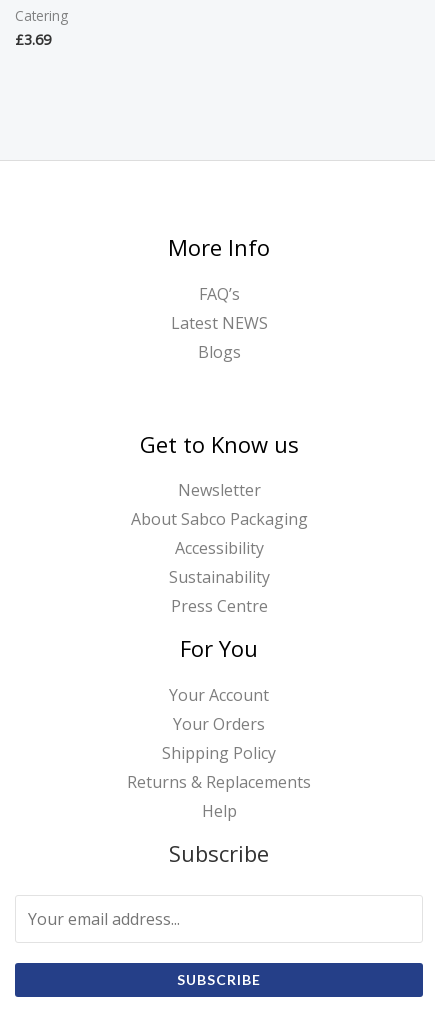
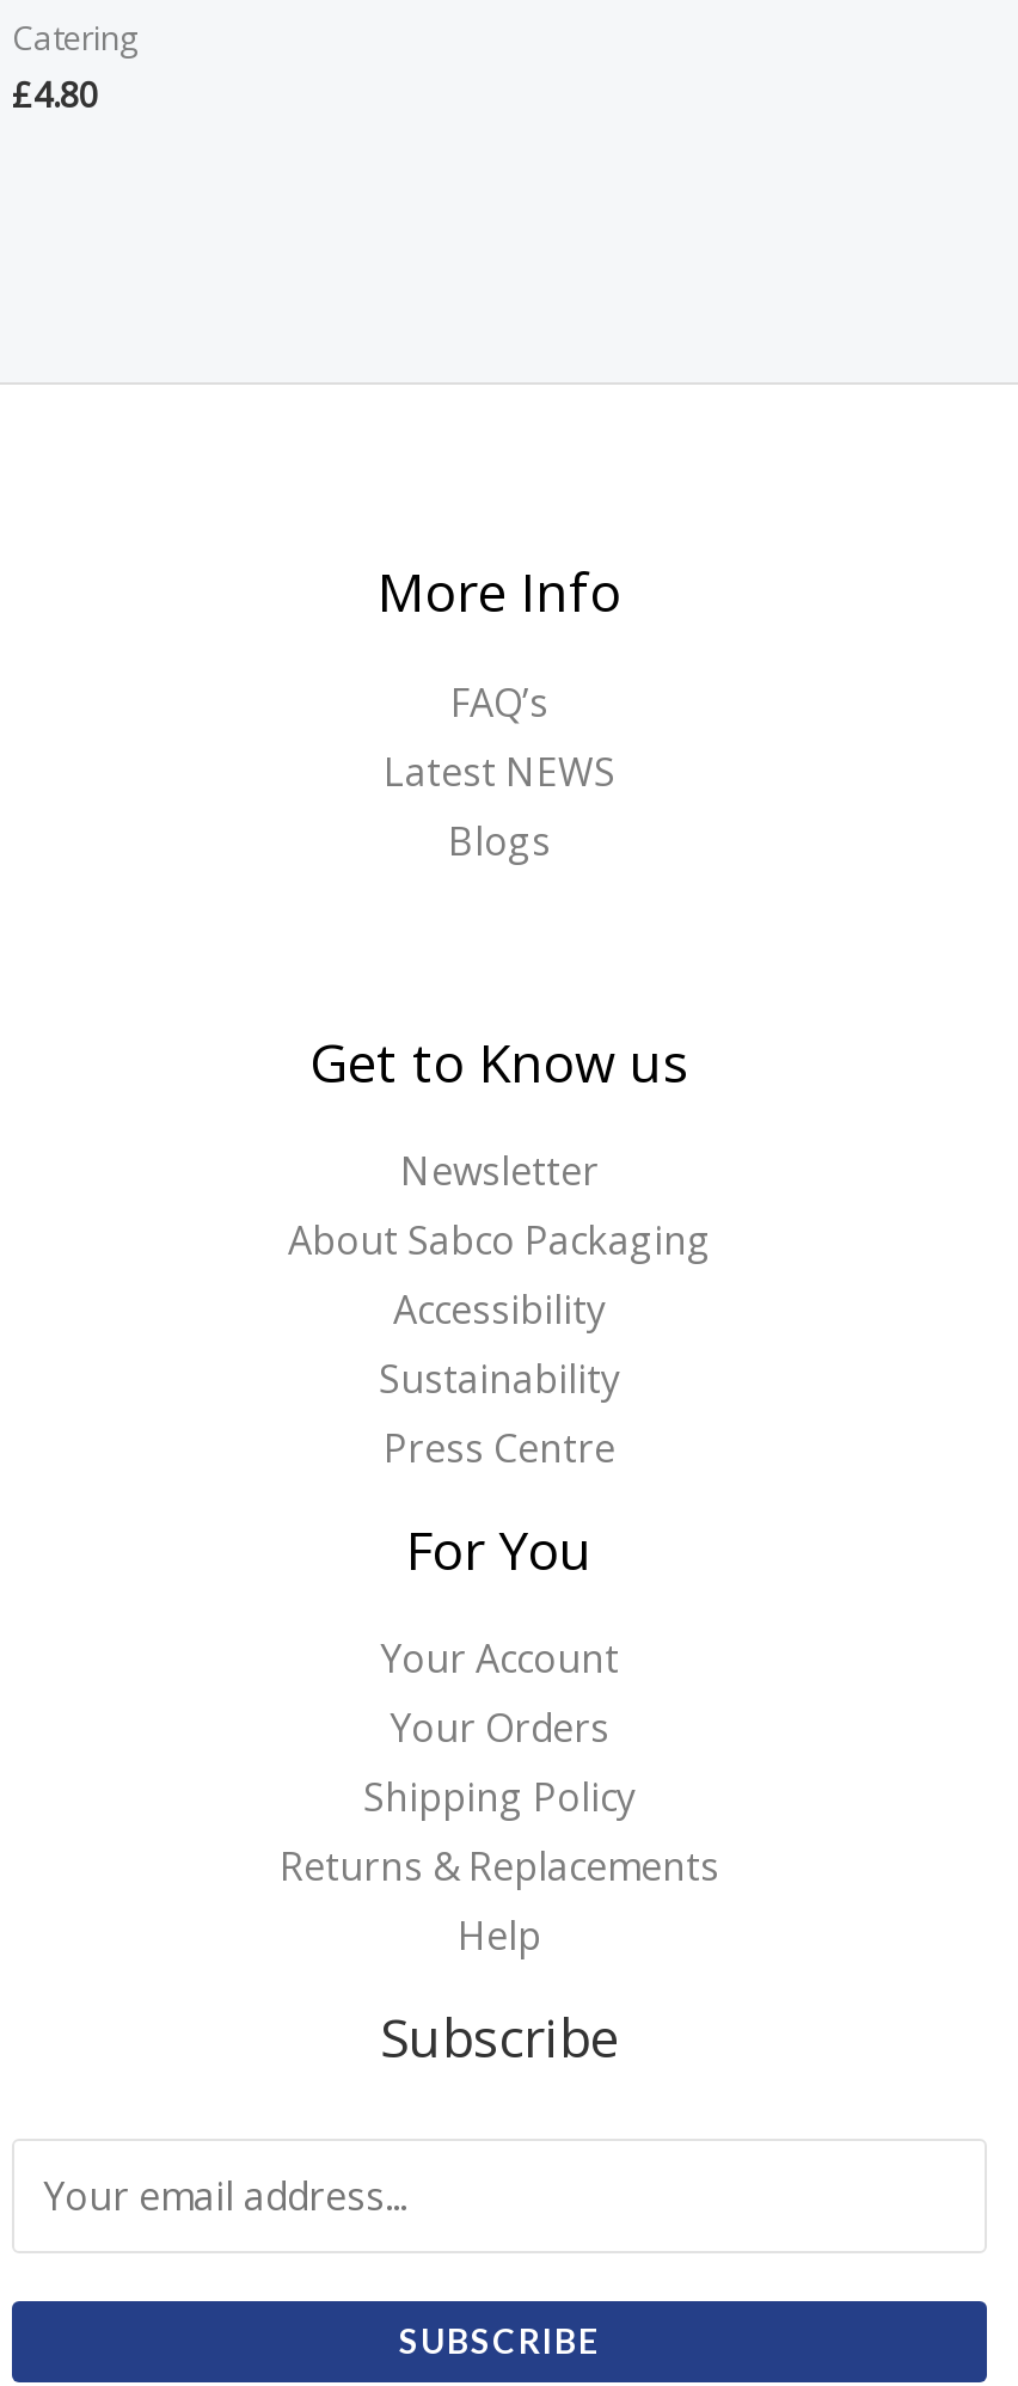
[15,30,51,49] £3.69 -> [12,71,98,116] £4.80

